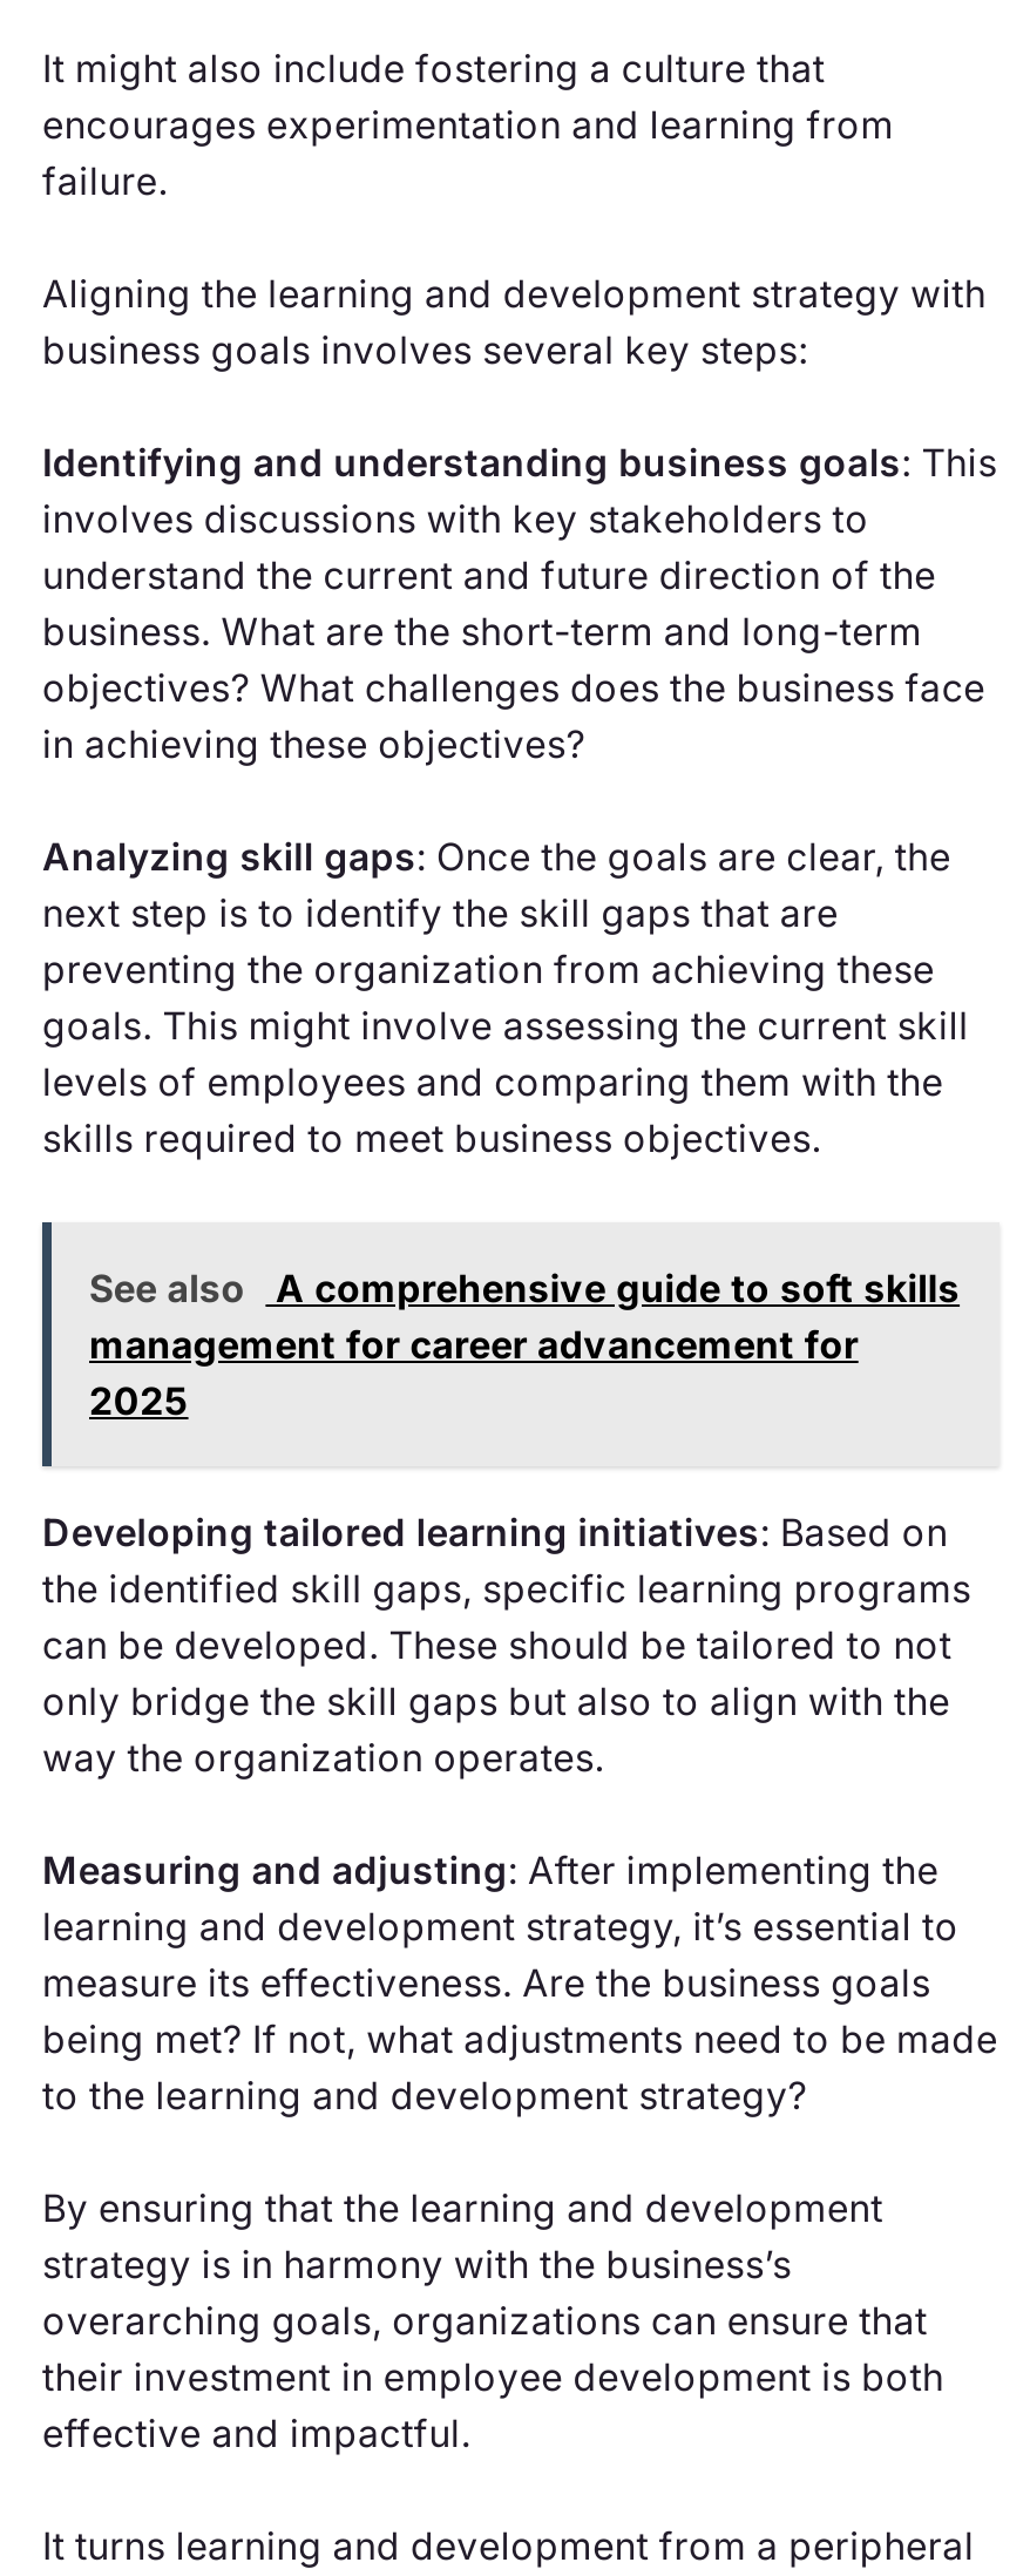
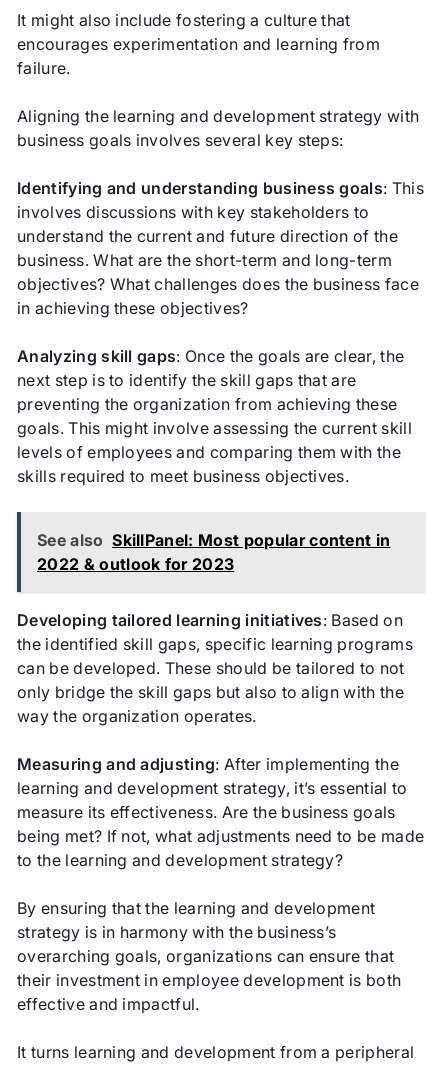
[89,1265,960,1425] See also A comprehensive guide to soft skills | management for career advancement for | 2025 -> [37,530,390,574] See also SkillPanel: Most popular content in | 2022 & outlook for 2023

